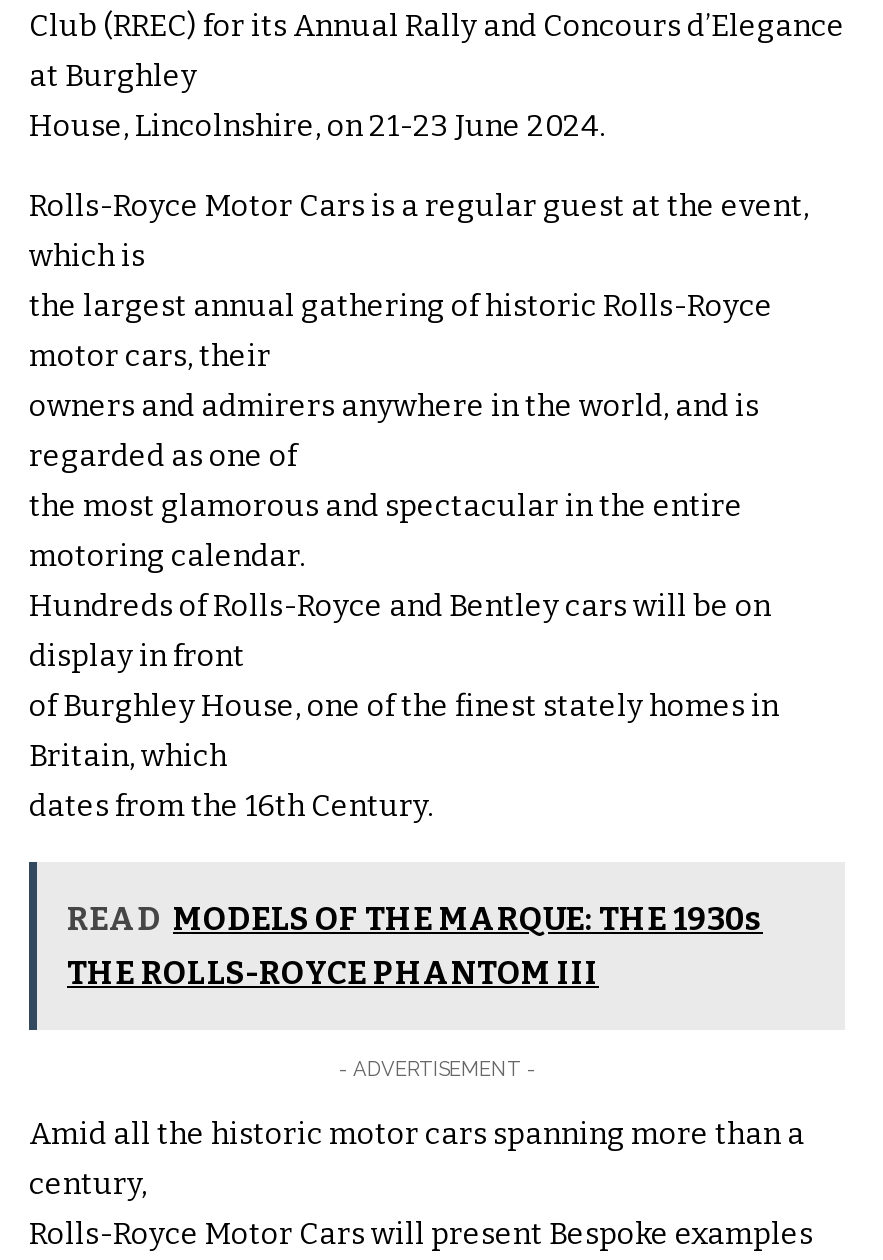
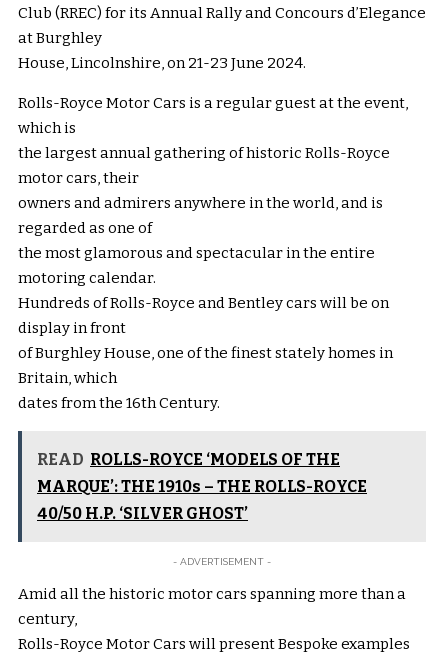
[67,901,763,993] READ MODELS OF THE MARQUE: THE 1930s | THE ROLLS-ROYCE PHANTOM III -> [37,450,367,523] READ ROLLS-ROYCE ‘MODELS OF THE | MARQUE’: THE 1910s – THE ROLLS-ROYCE | 40/50 H.P. ‘SILVER GHOST’

